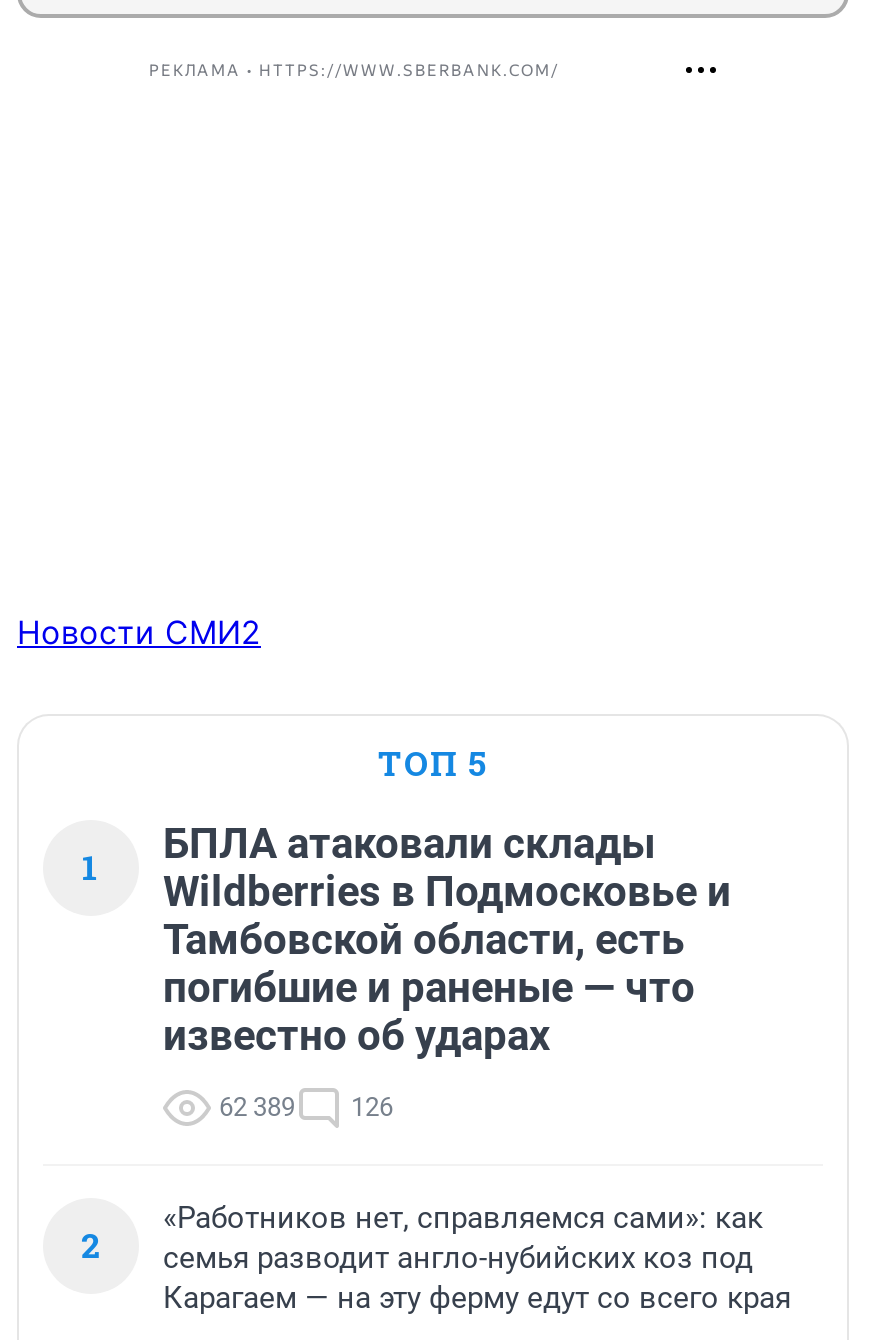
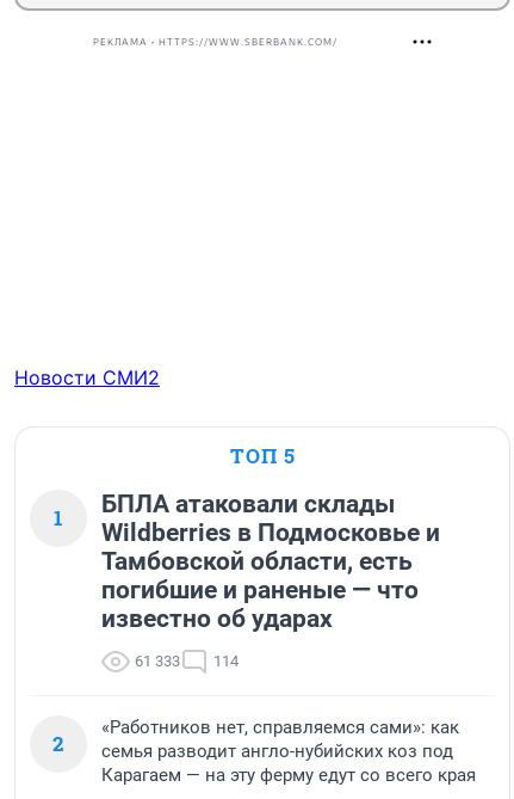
[219,1092,295,1122] 62 389 -> [135,652,180,670] 61 333
[351,1092,393,1122] 126 -> [213,652,239,670] 114

